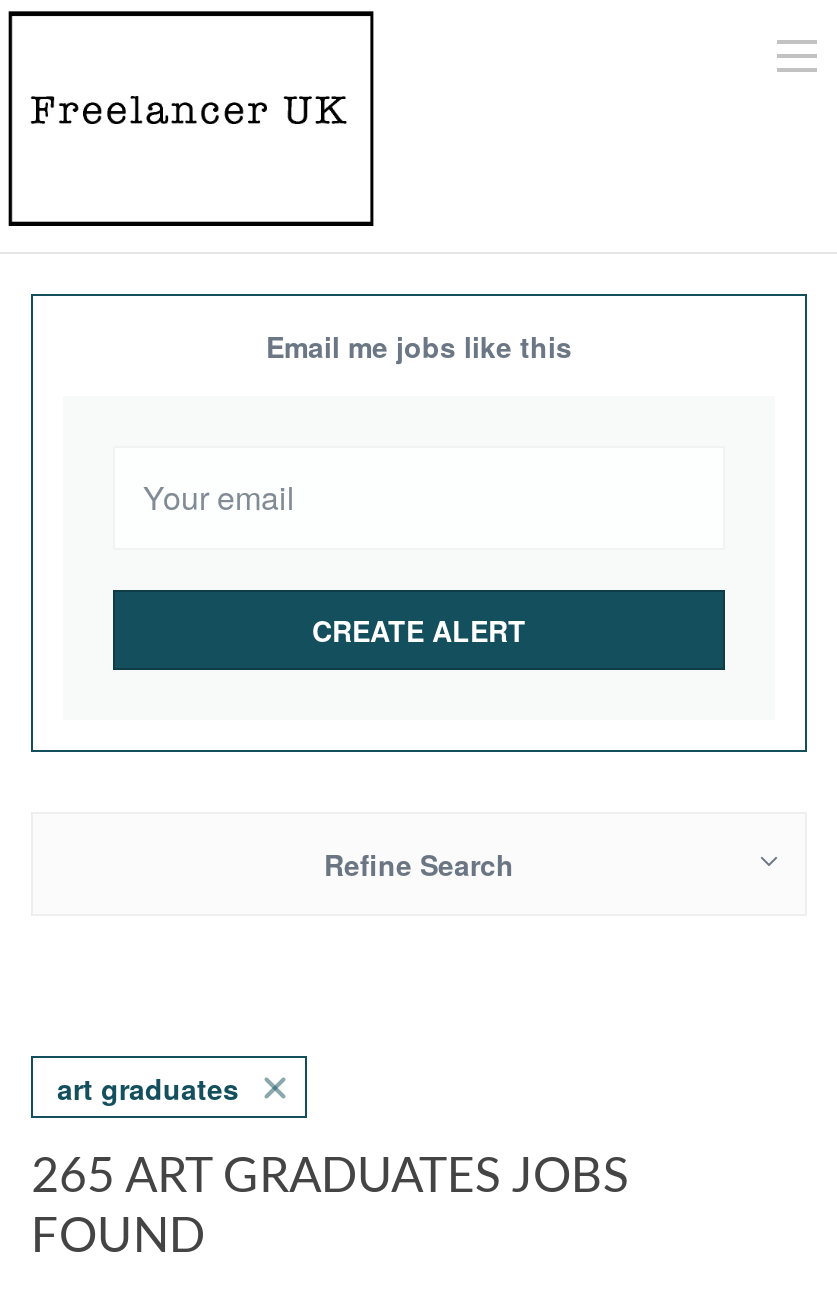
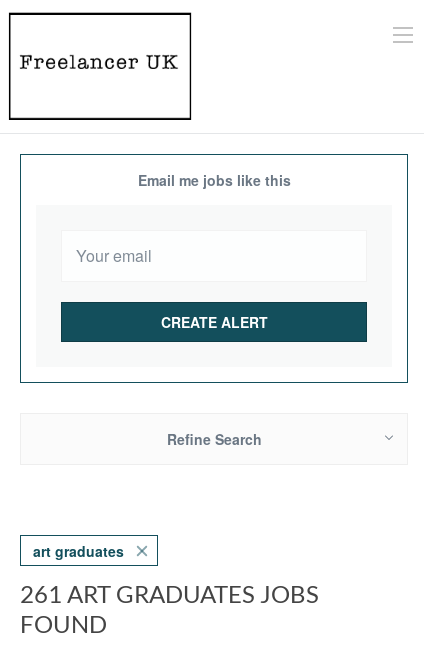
[31,1144,629,1202] 265 ART GRADUATES JOBS -> [20,579,319,608] 261 ART GRADUATES JOBS

